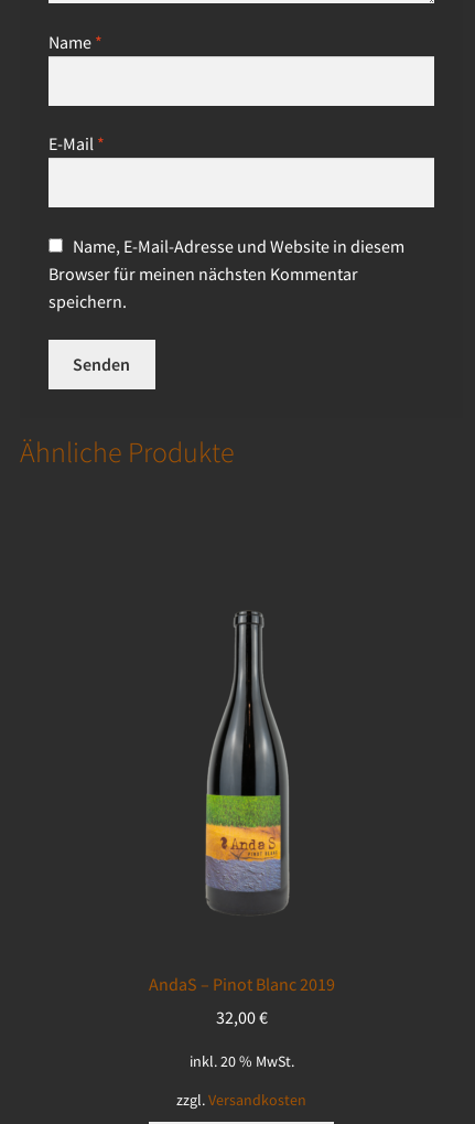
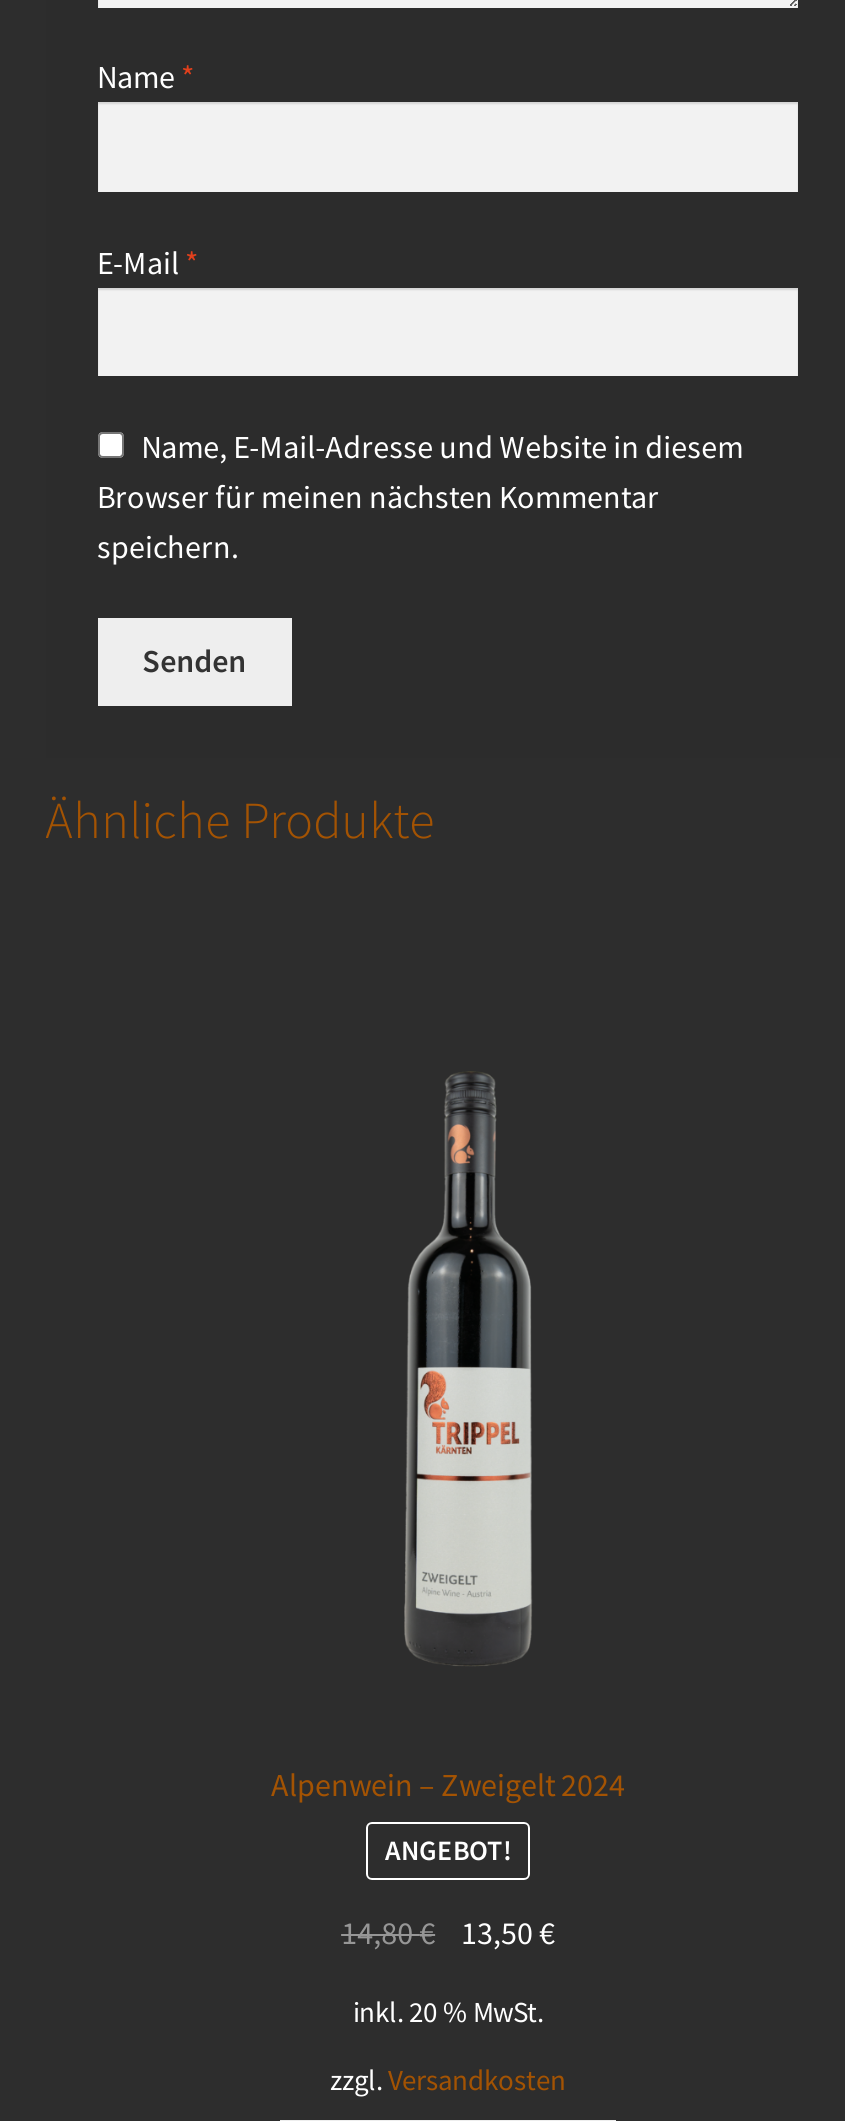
[205,593,290,910] [image] -> [384,1074,532,1650] [image]
[148,973,334,1029] AndaS – Pinot Blanc 2019 | 32,00 € -> [271,1764,625,1952] Alpenwein – Zweigelt 2024 | ANGEBOT! | 14,80€ | 13,50 €

